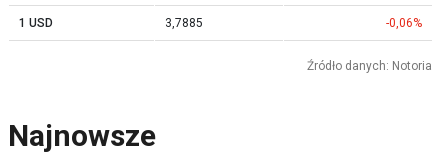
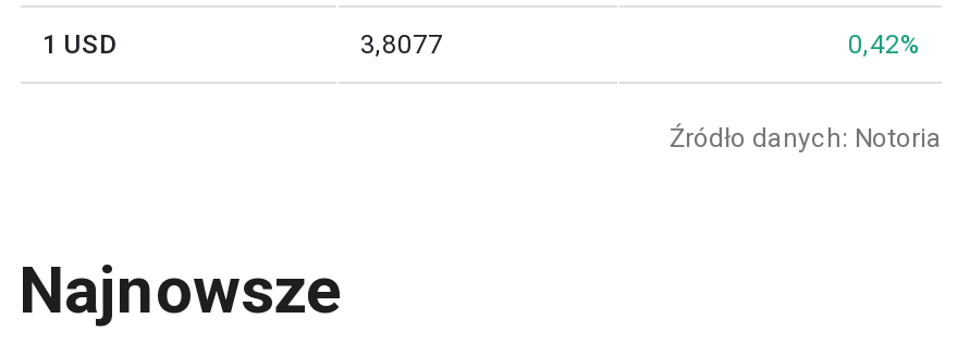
[165,16,203,30] 3,7885 -> [360,29,443,60] 3,8077
[386,16,422,30] -0,06% -> [848,29,920,60] 0,42%

